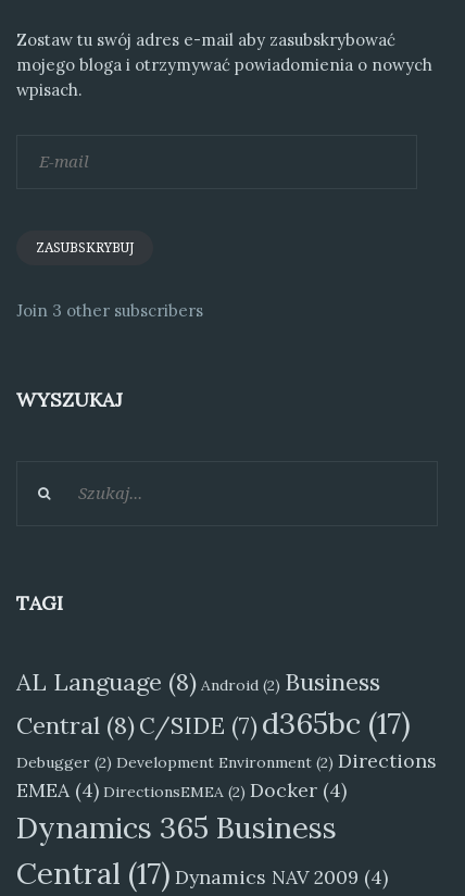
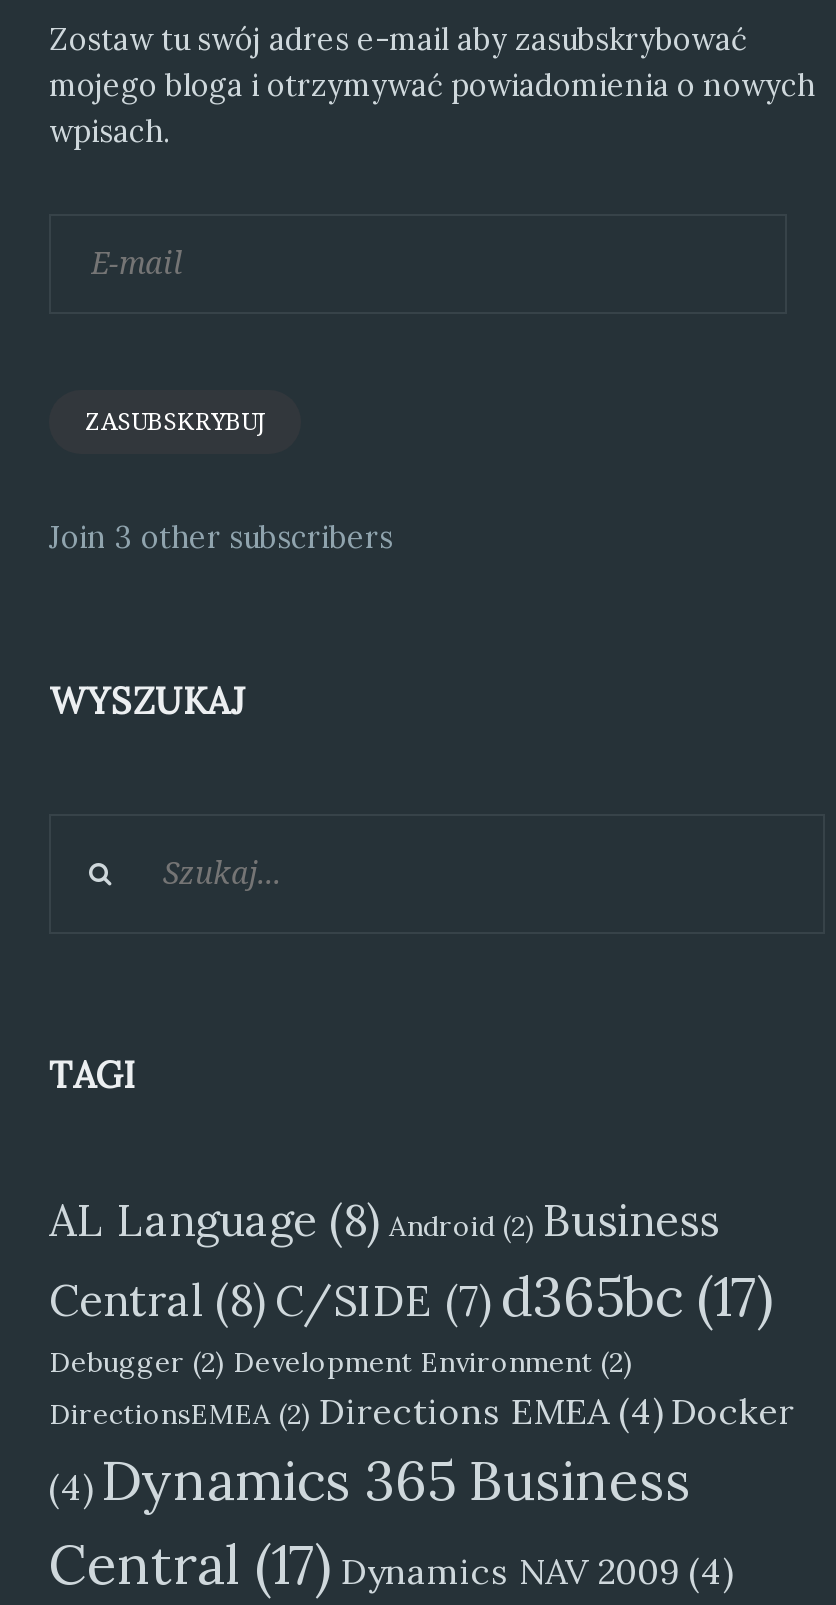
[16,748,437,846] Debugger (2) Development Environment (2) Directions | EMEA (4) DirectionsEMEA (2) Docker (4) | Dynamics 365 Business -> [49,1343,795,1513] Debugger (2) Development Environment (2) | DirectionsEMEA (2) Directions EMEA (4) Docker | (4) Dynamics 365 Business

